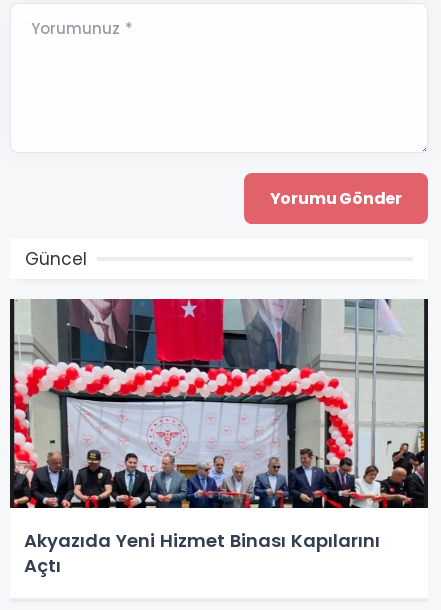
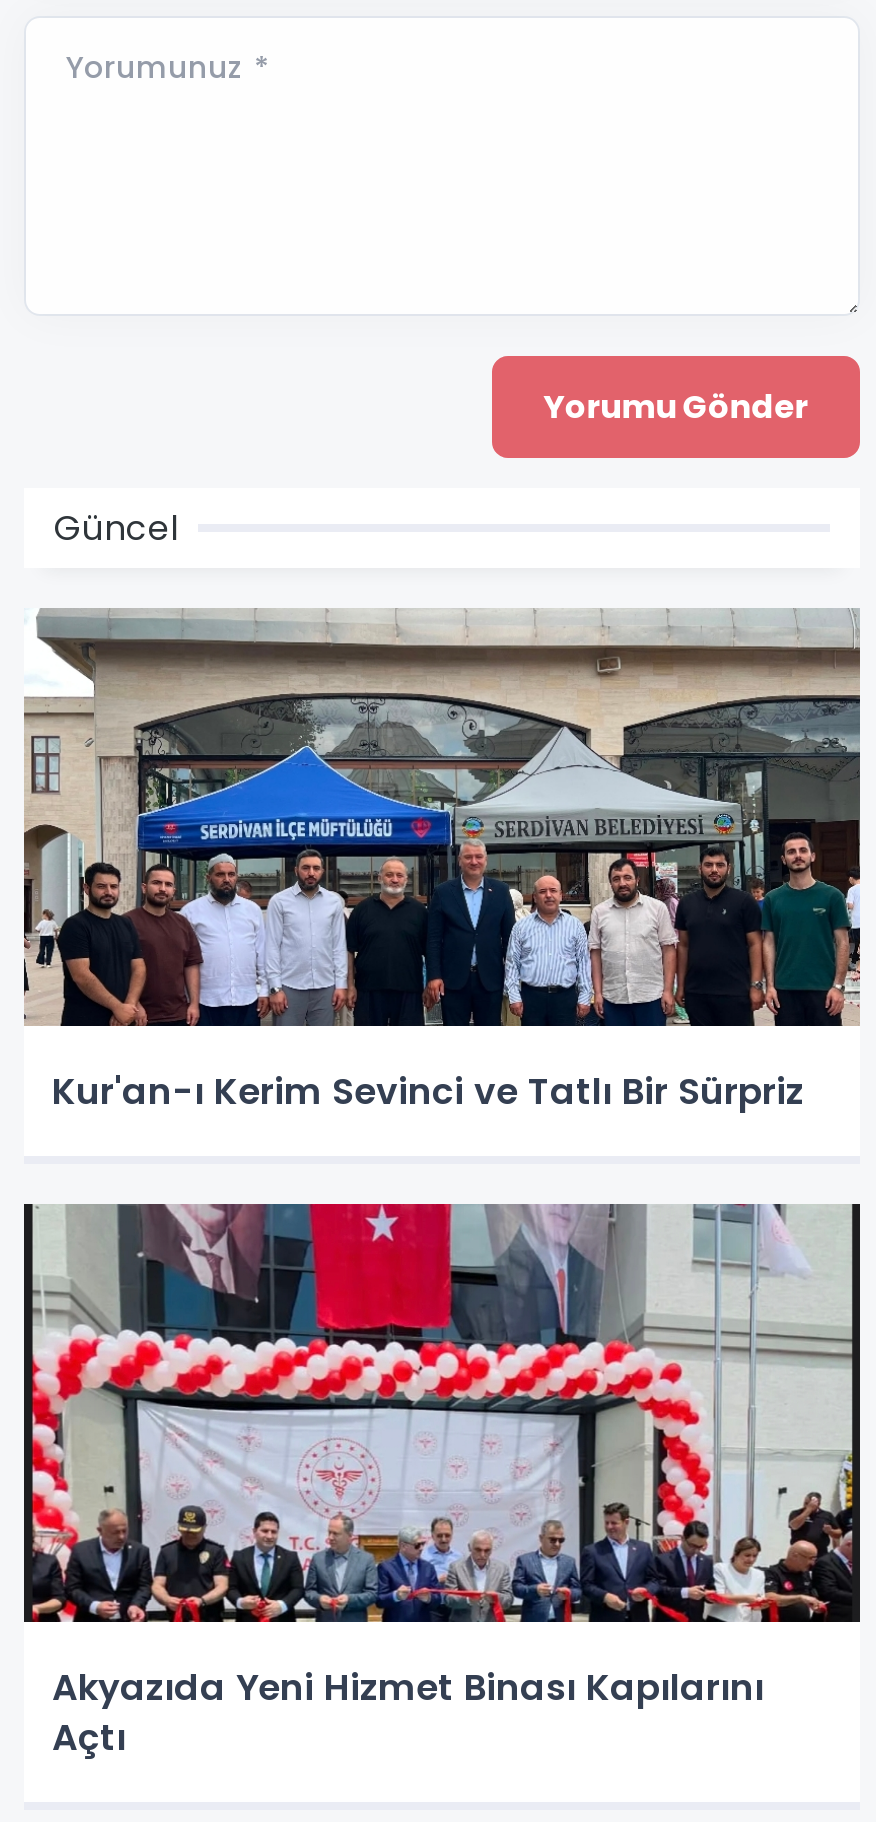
none -> [22,608,860,1117] [image] | Kur'an-ı Kerim Sevinci ve Tatlı Bir Sürpriz

